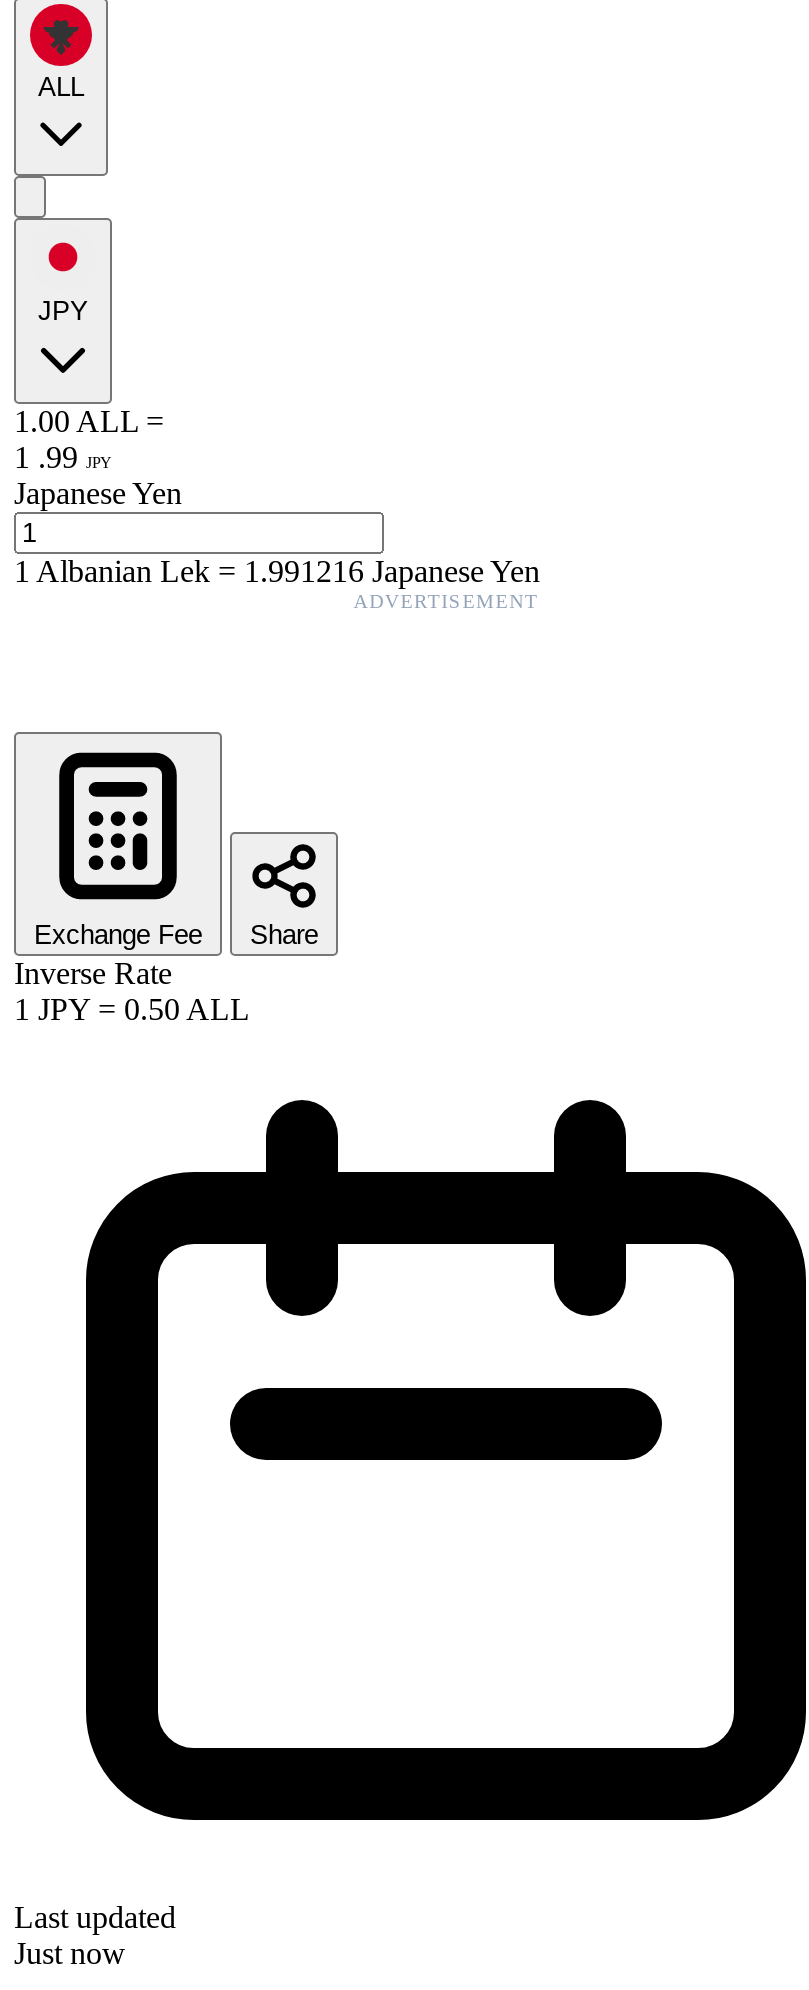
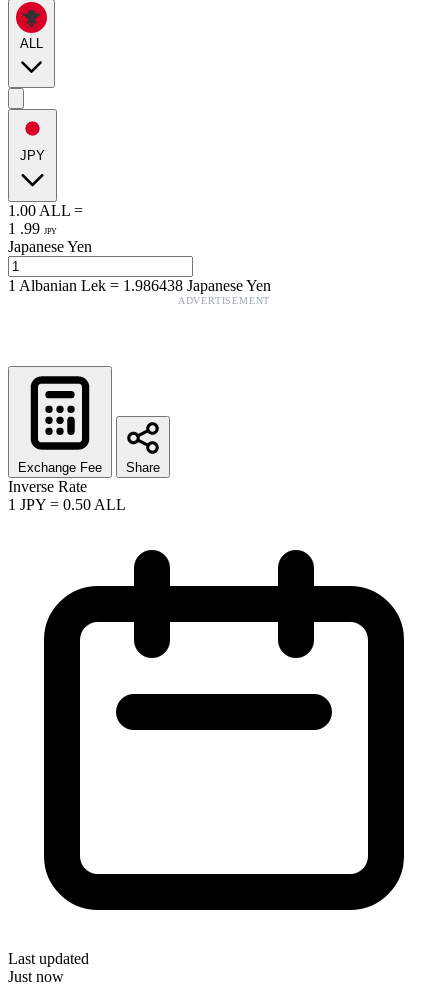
[14,554,540,588] 1Albanian Lek=1.991216 Japanese Yen -> [8,277,271,294] 1Albanian Lek=1.986438 Japanese Yen

